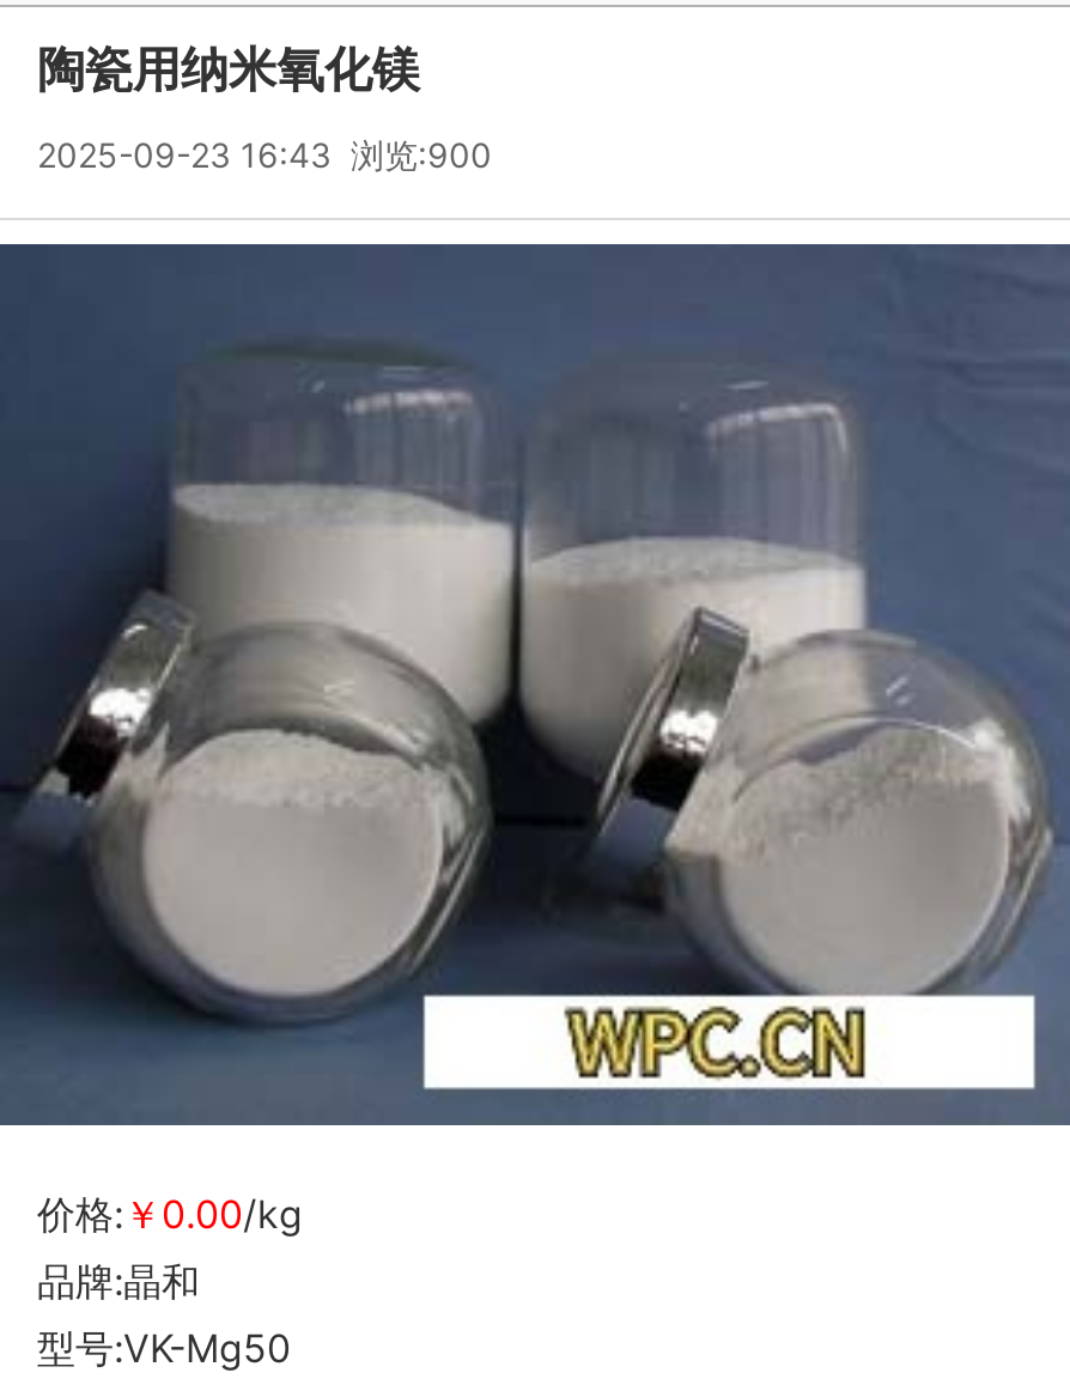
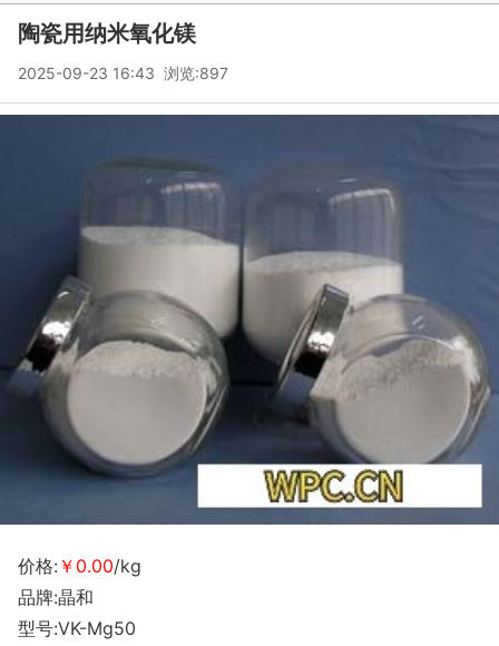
[37,134,492,175] 2025-09-23 16:43 浏览:900 -> [18,63,228,82] 2025-09-23 16:43 浏览:897

